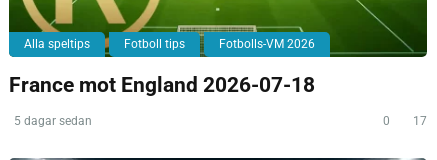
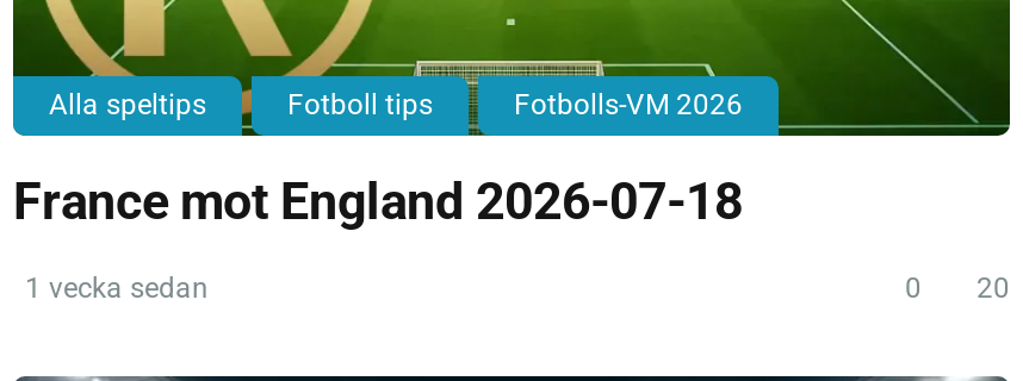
[14,114,92,128] 5 dagar sedan -> [25,271,209,304] 1 vecka sedan
[383,114,427,128] 0 17 -> [905,271,1010,304] 0 20

